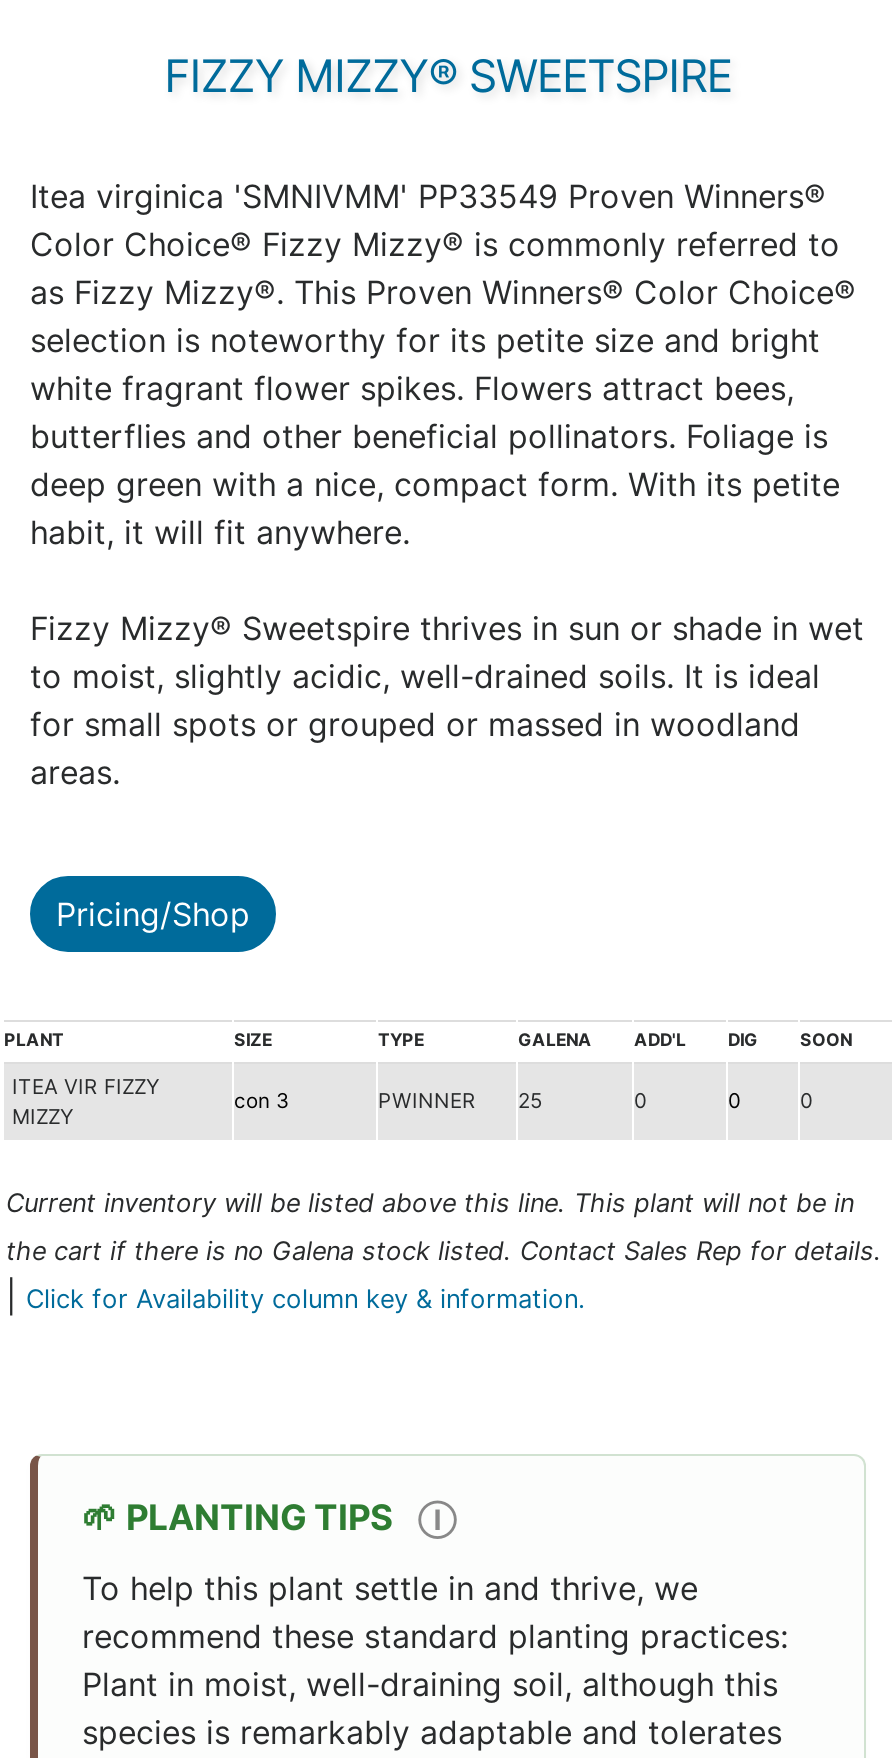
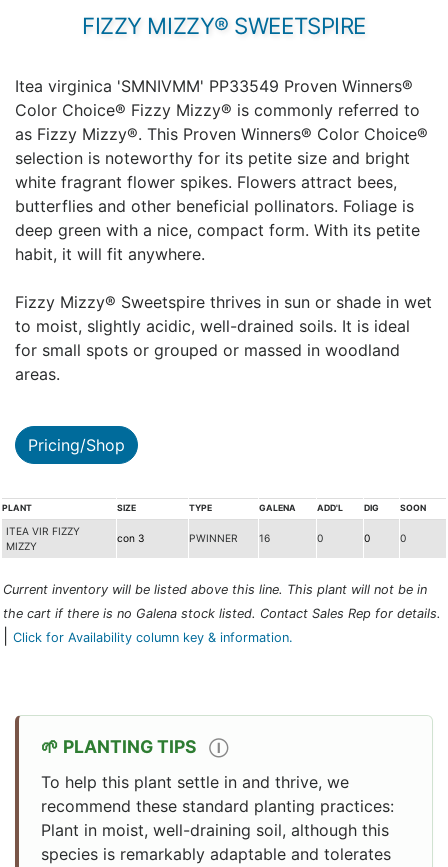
[378,1088,542,1112] PWINNER 25 -> [189,532,270,544] PWINNER 16

